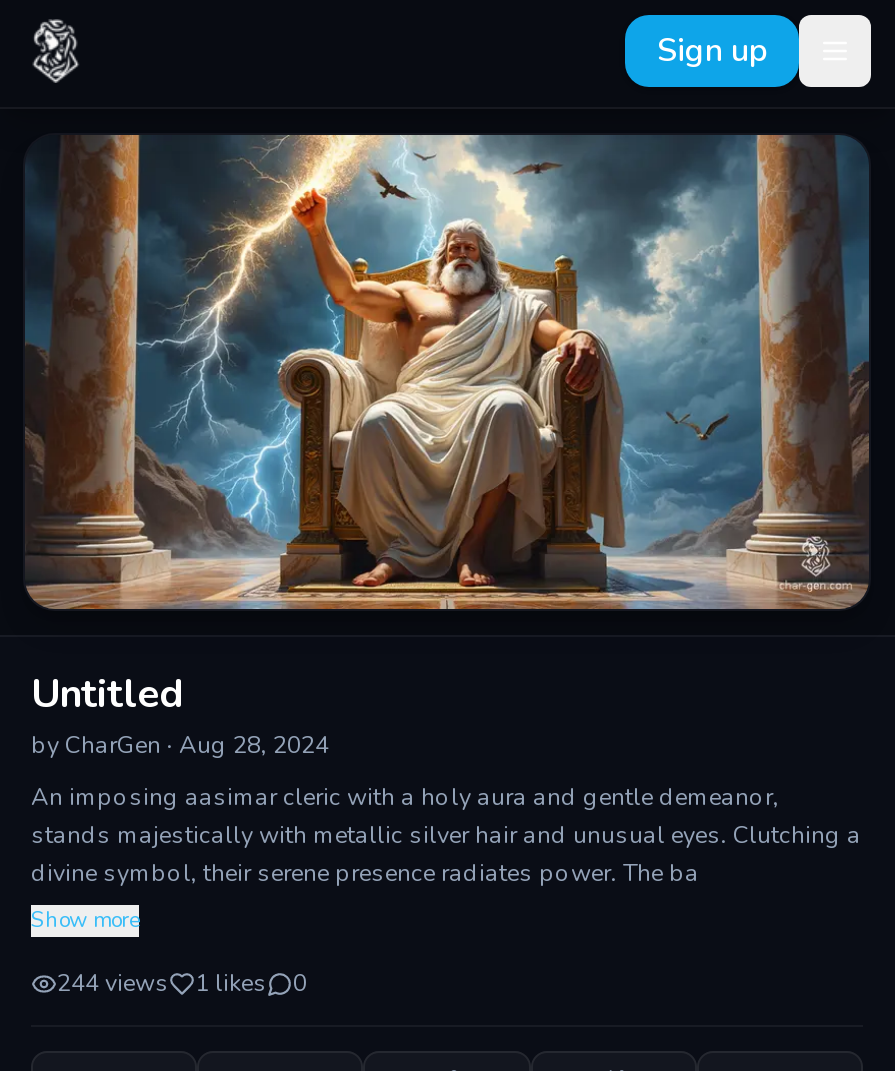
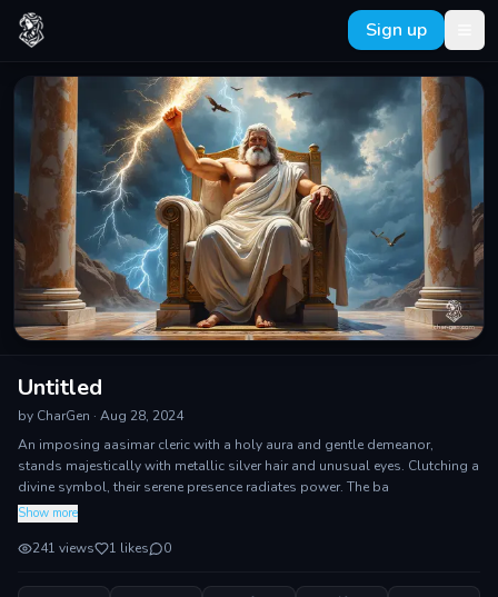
[57,968,169,1000] 244 views -> [32,540,94,557] 241 views

